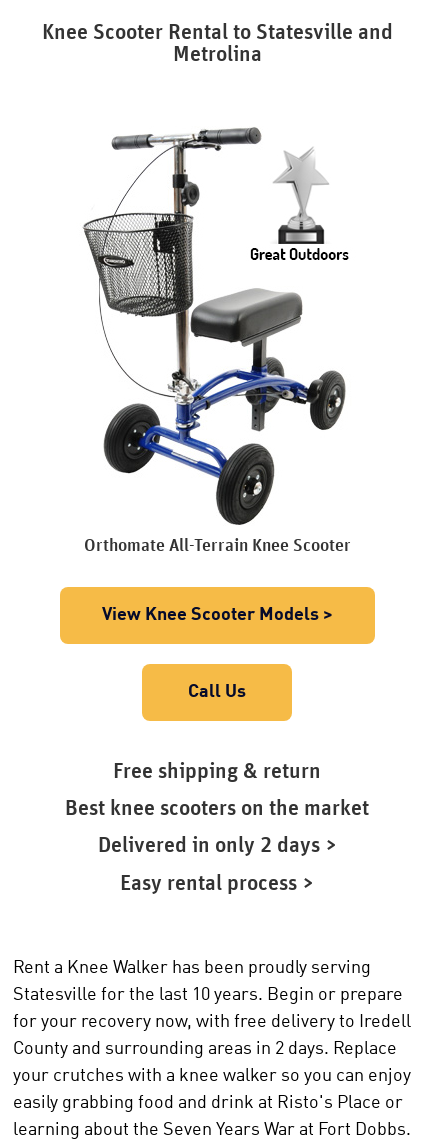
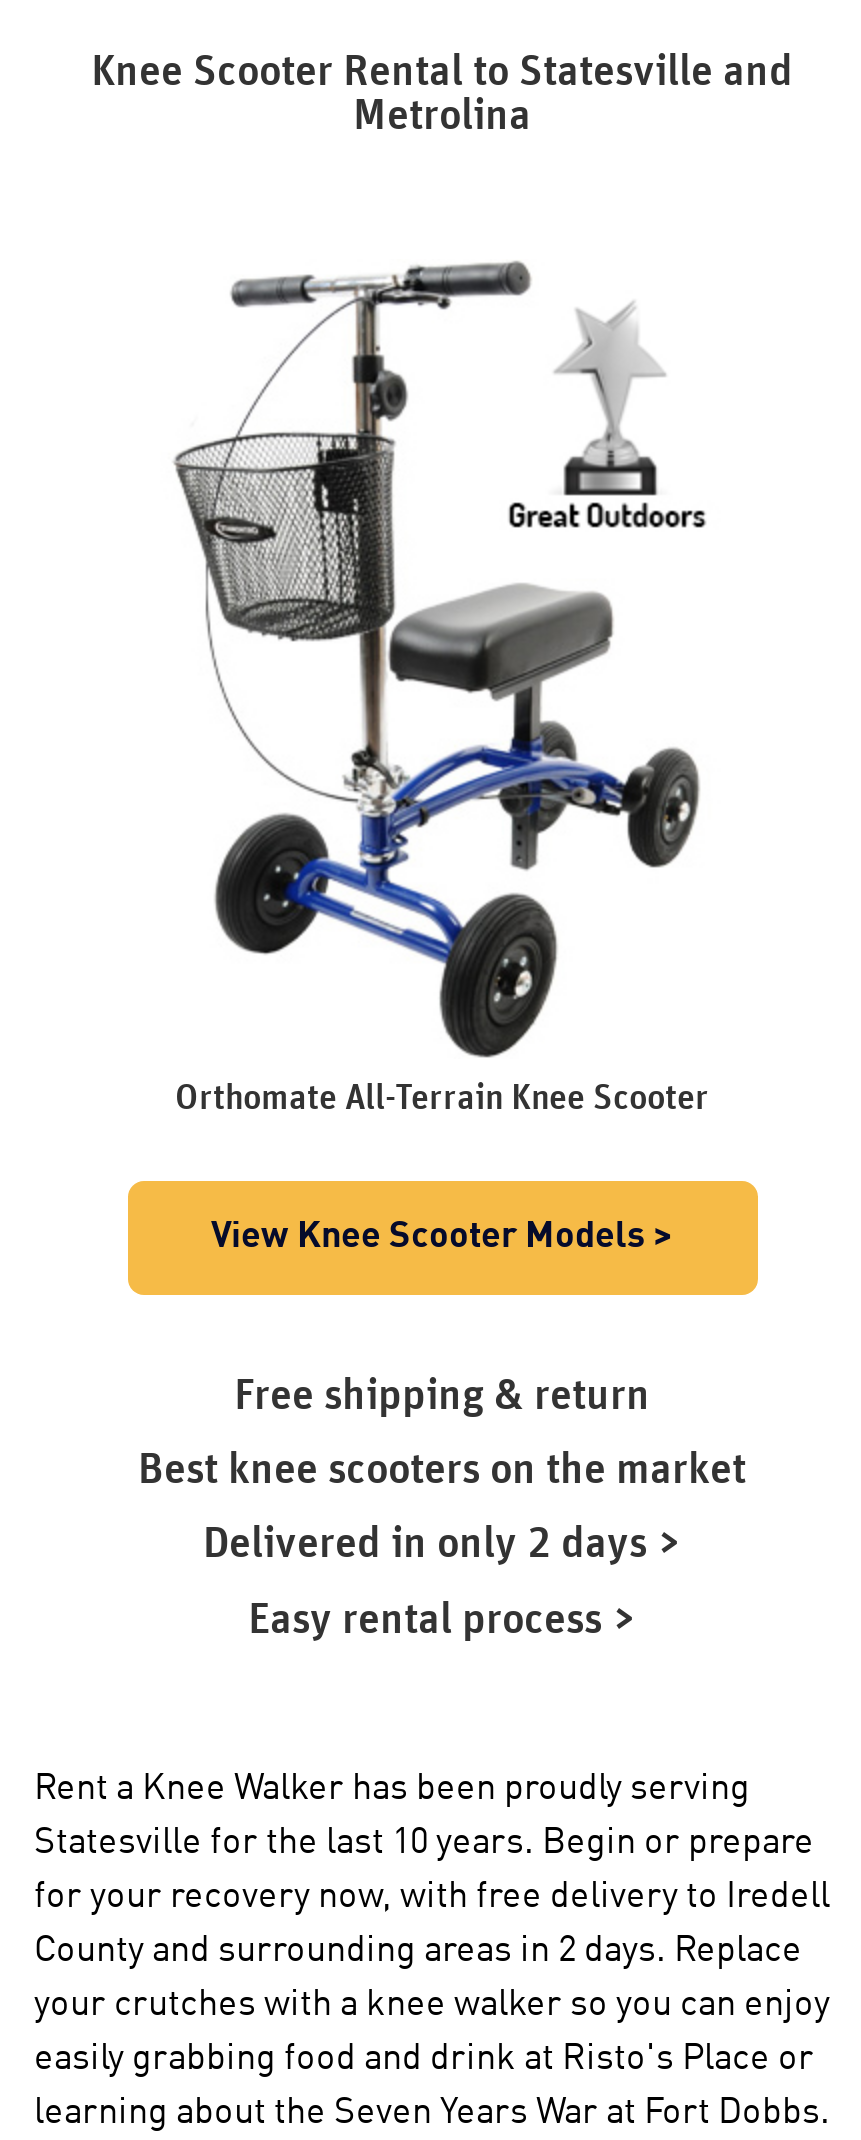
[188,683,246,701] Call Us -> none

